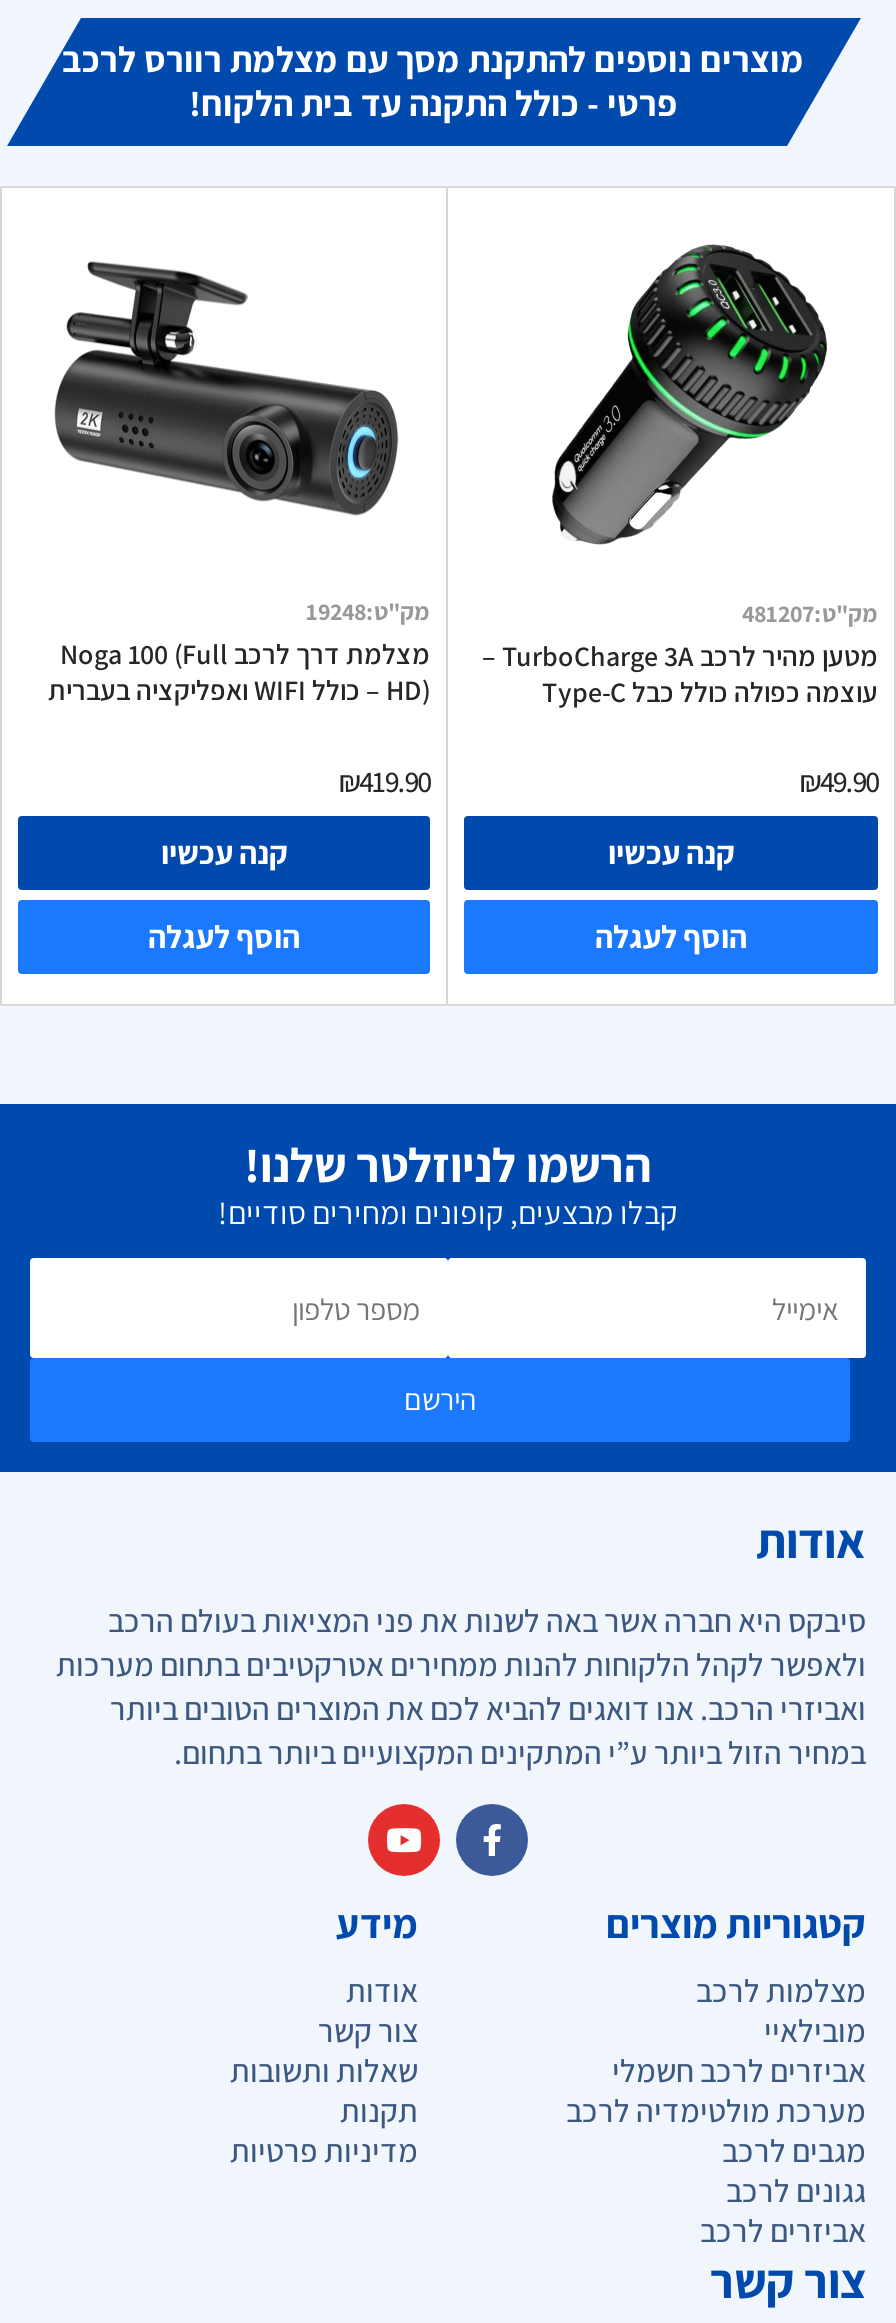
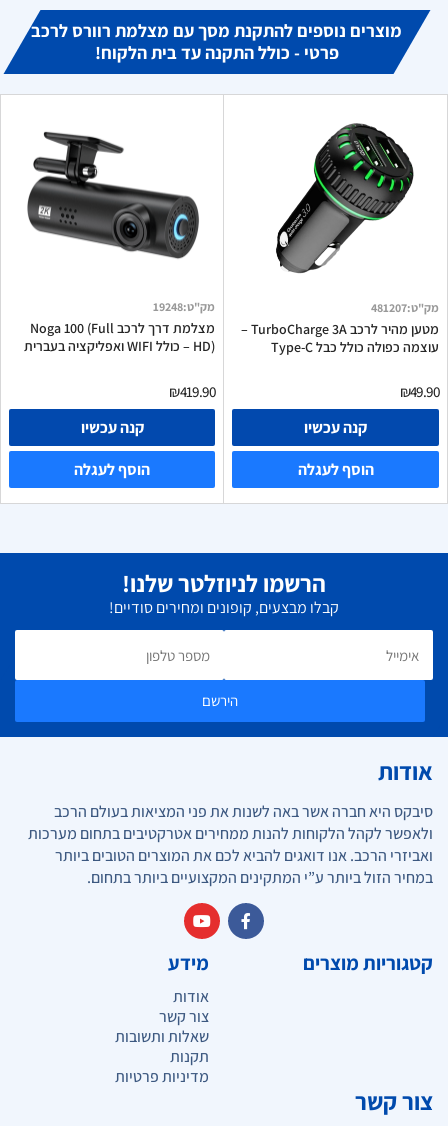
[566,1970,866,2252] מצלמות לרכב | מובילאיי | אביזרים לרכב חשמלי | מערכת מולטימדיה לרכב | מגבים לרכב | גגונים לרכב | אביזרים לרכב -> none

